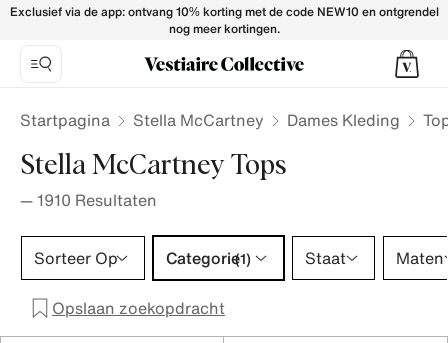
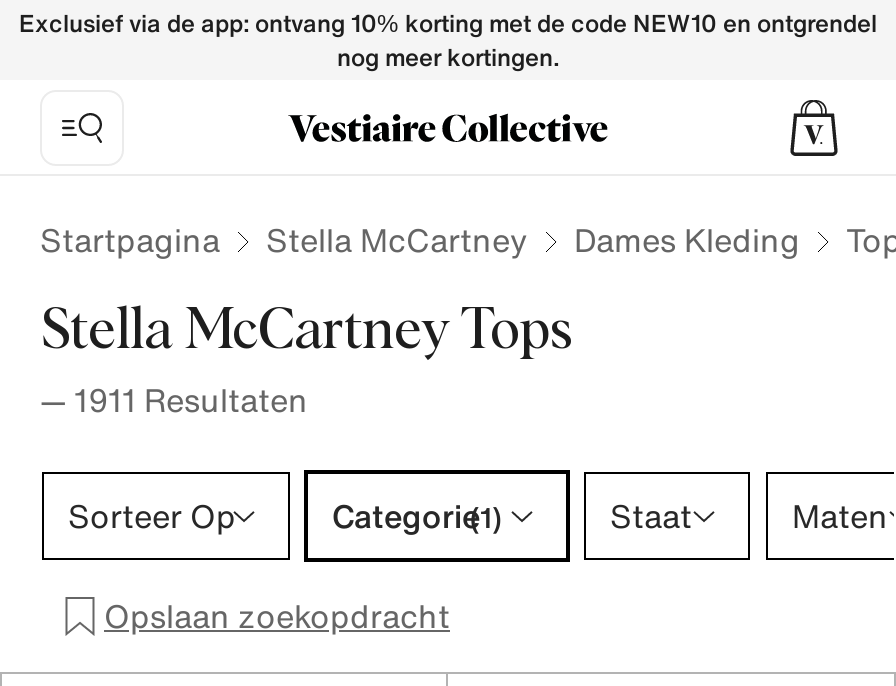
[20,188,157,212] — 1910 Resultaten -> [40,376,308,424] — 1911 Resultaten

